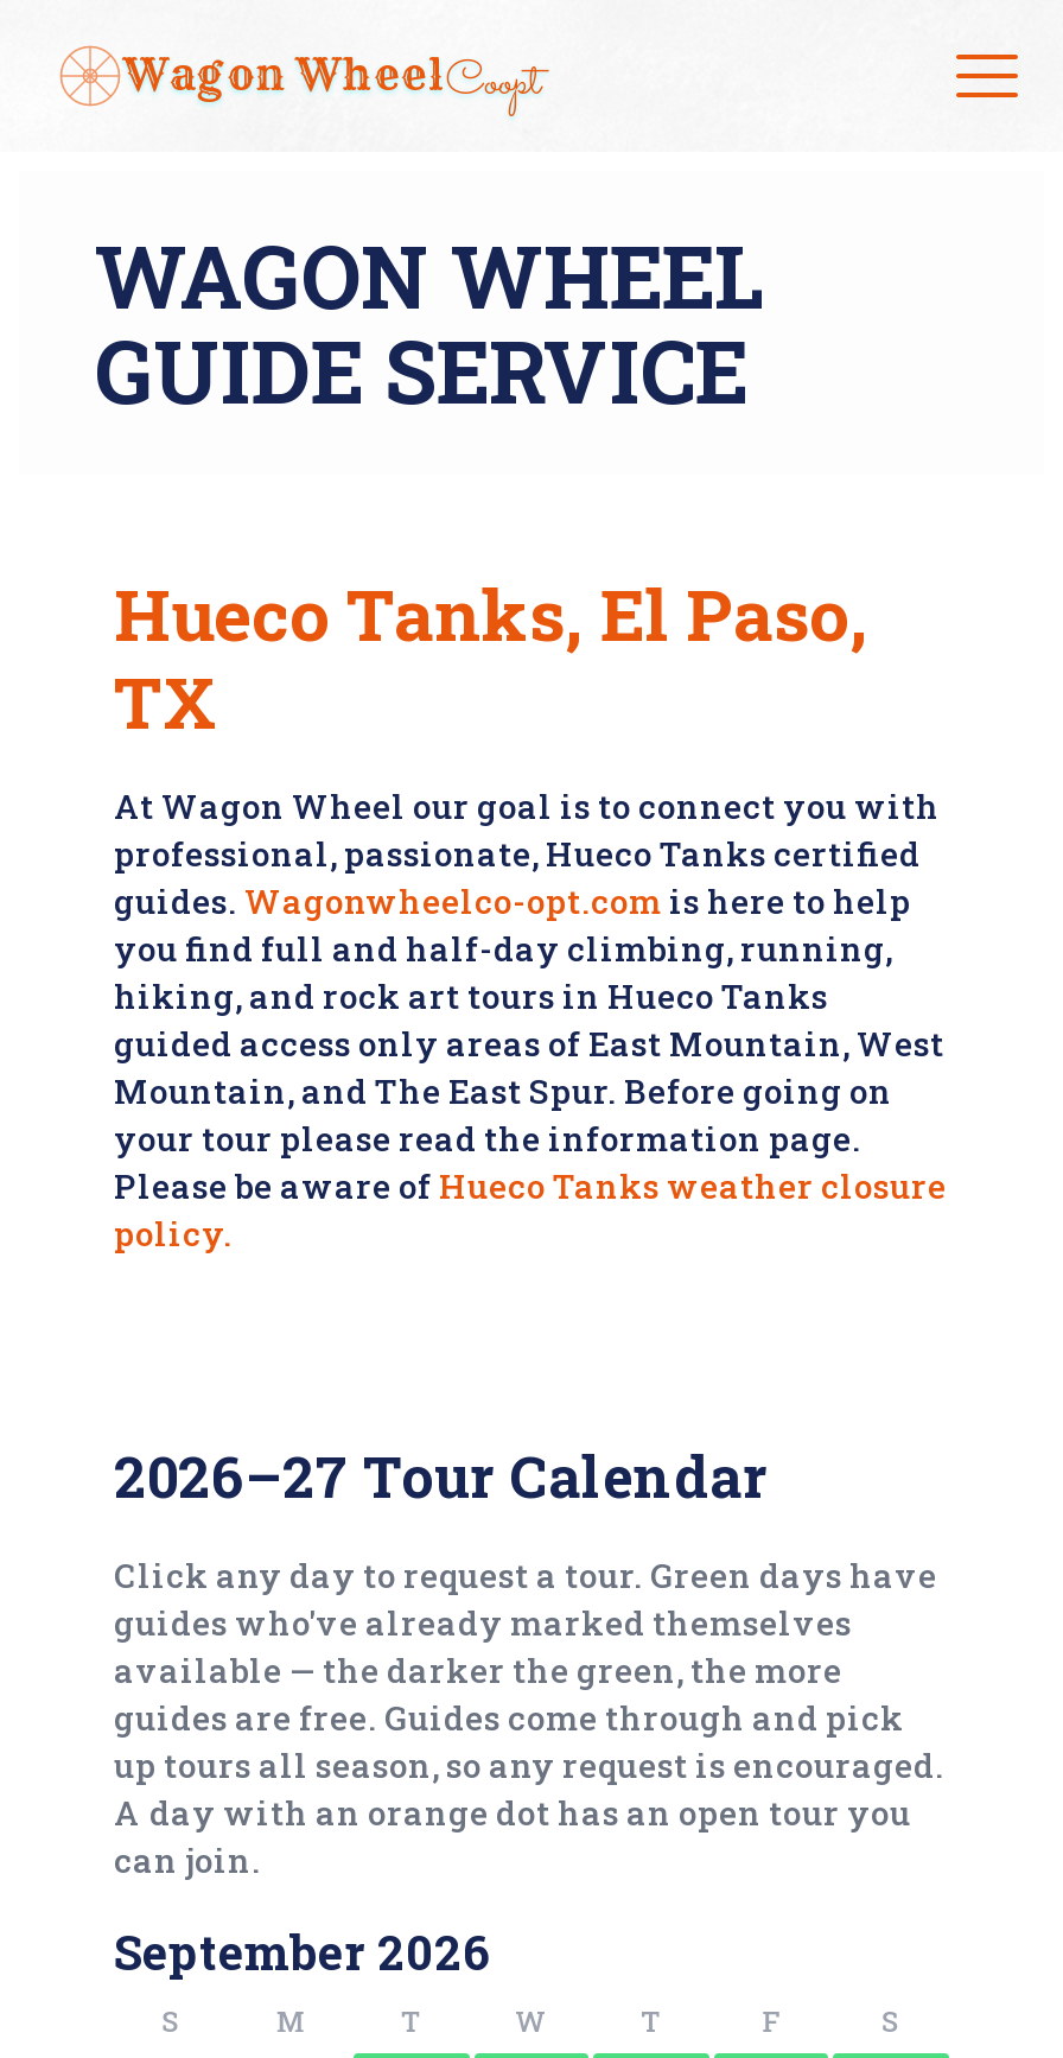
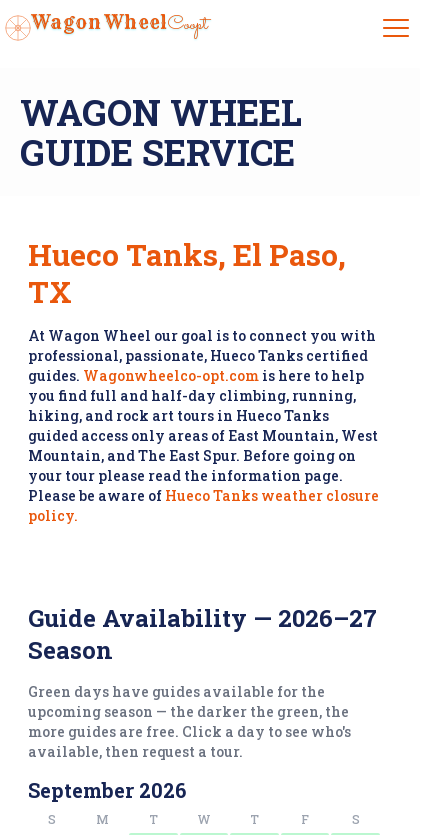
[114,1438,769,1514] 2026–27 Tour Calendar -> [28,602,377,666] Guide Availability — 2026–27 | Season
[114,1552,944,1882] Click any day to request a tour. Green days have | guides who've already marked themselves | available — the darker the green, the more | guides are free. Guides come through and pick | up tours all season, so any request is encouraged. | A day with an orange dot has an open tour you | can join. -> [28,682,351,761] Green days have guides available for the | upcoming season — the darker the green, the | more guides are free. Click a day to see who's | available, then request a tour.

